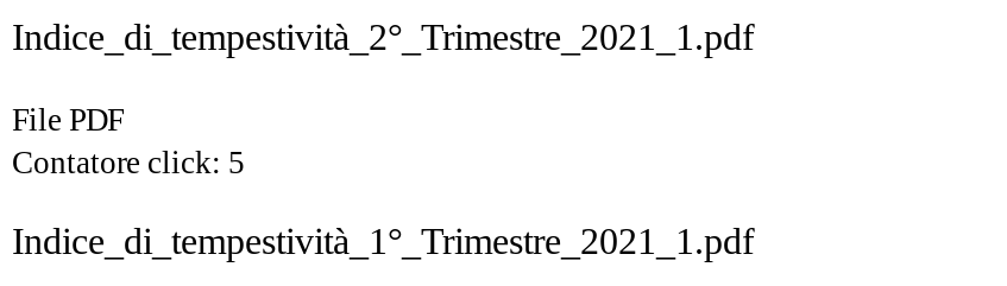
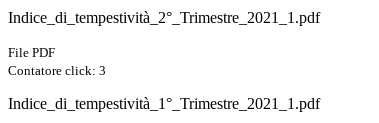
[12,145,245,181] Contatore click: 5 -> [8,63,106,78] Contatore click: 3

